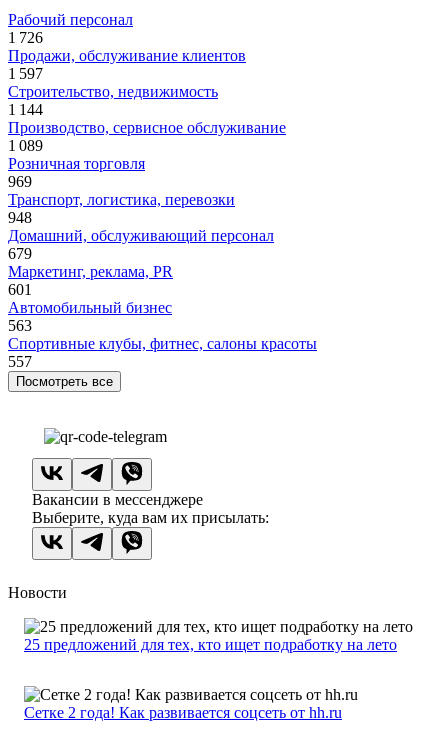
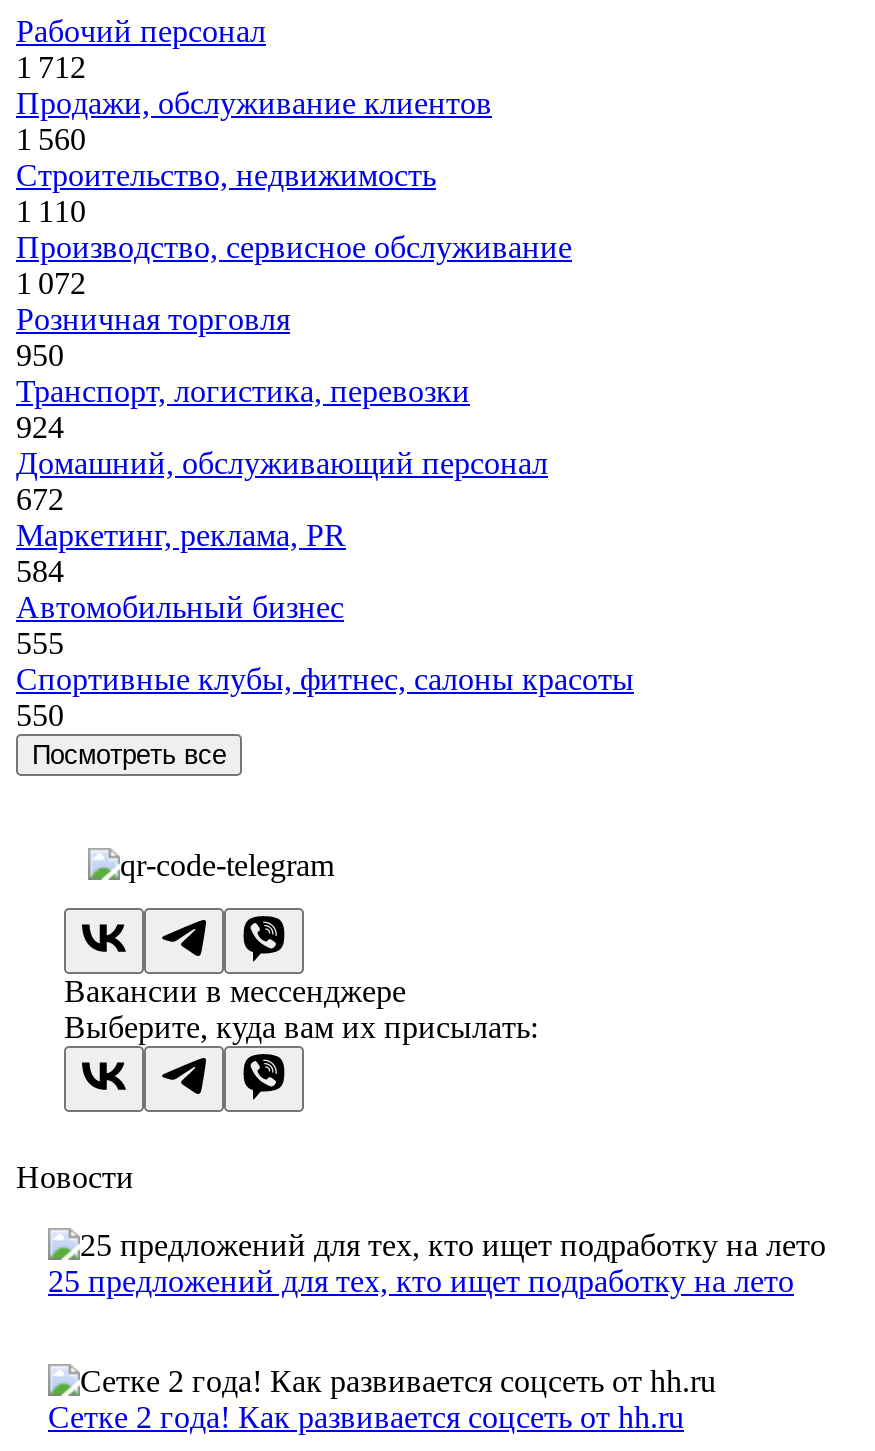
[8,29,43,46] 1 726 -> [16,51,86,85] 1 712
[8,65,43,82] 1 597 -> [16,123,86,157] 1 560
[8,101,43,118] 1 144 -> [16,195,86,229] 1 110
[8,137,43,154] 1 089 -> [16,267,86,301] 1 072
[8,173,32,190] 969 -> [16,339,64,373] 950
[8,209,32,226] 948 -> [16,411,64,445] 924
[8,245,32,262] 679 -> [16,483,64,517] 672
[8,281,32,298] 601 -> [16,555,64,589] 584
[8,317,32,334] 563 -> [16,627,64,661] 555
[8,353,32,370] 557 -> [16,699,64,733] 550

